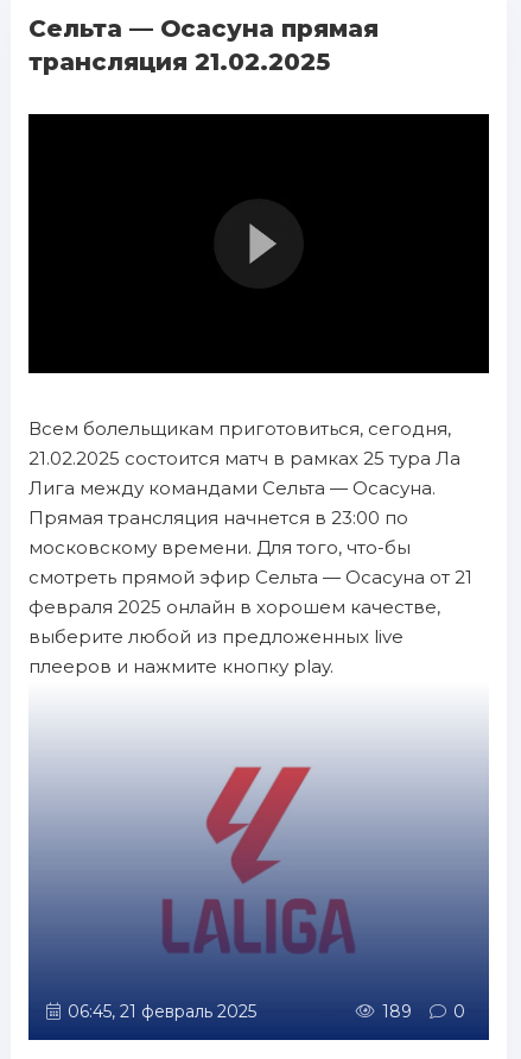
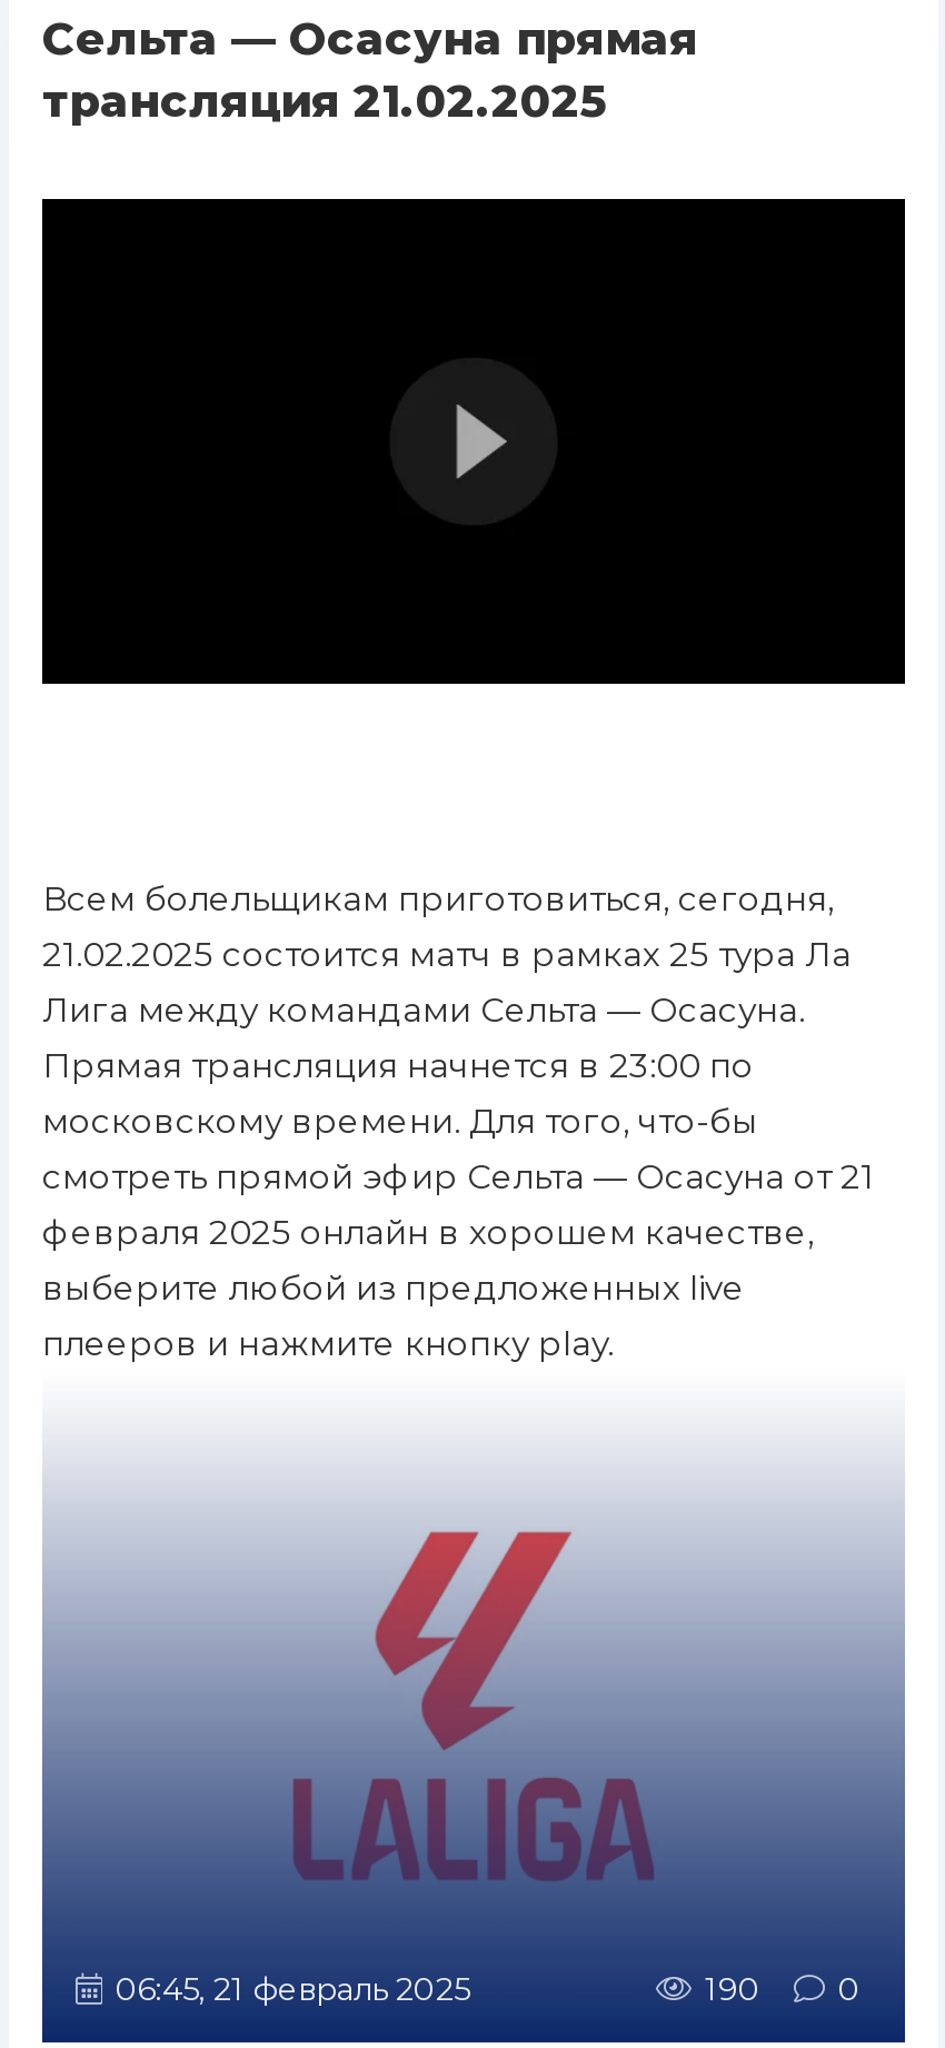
[382,1001,412,1023] 189 -> [705,1970,760,2010] 190

